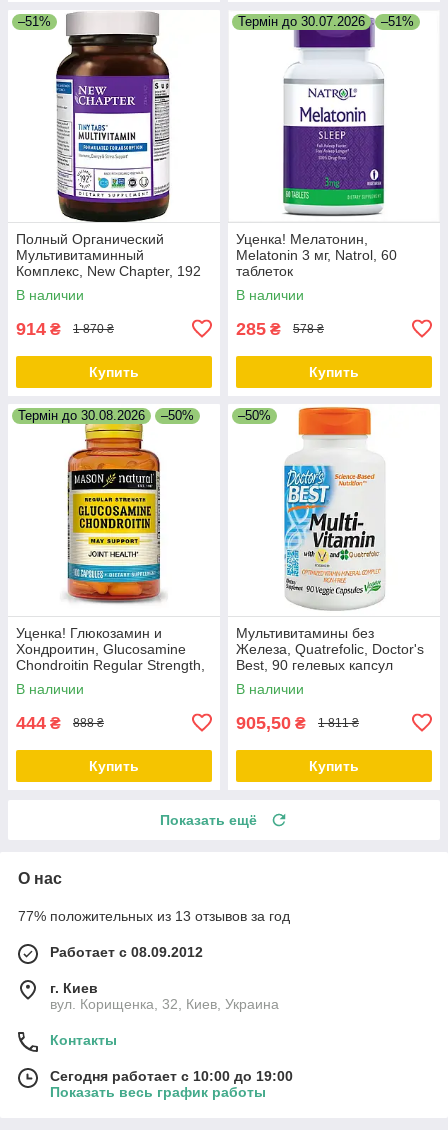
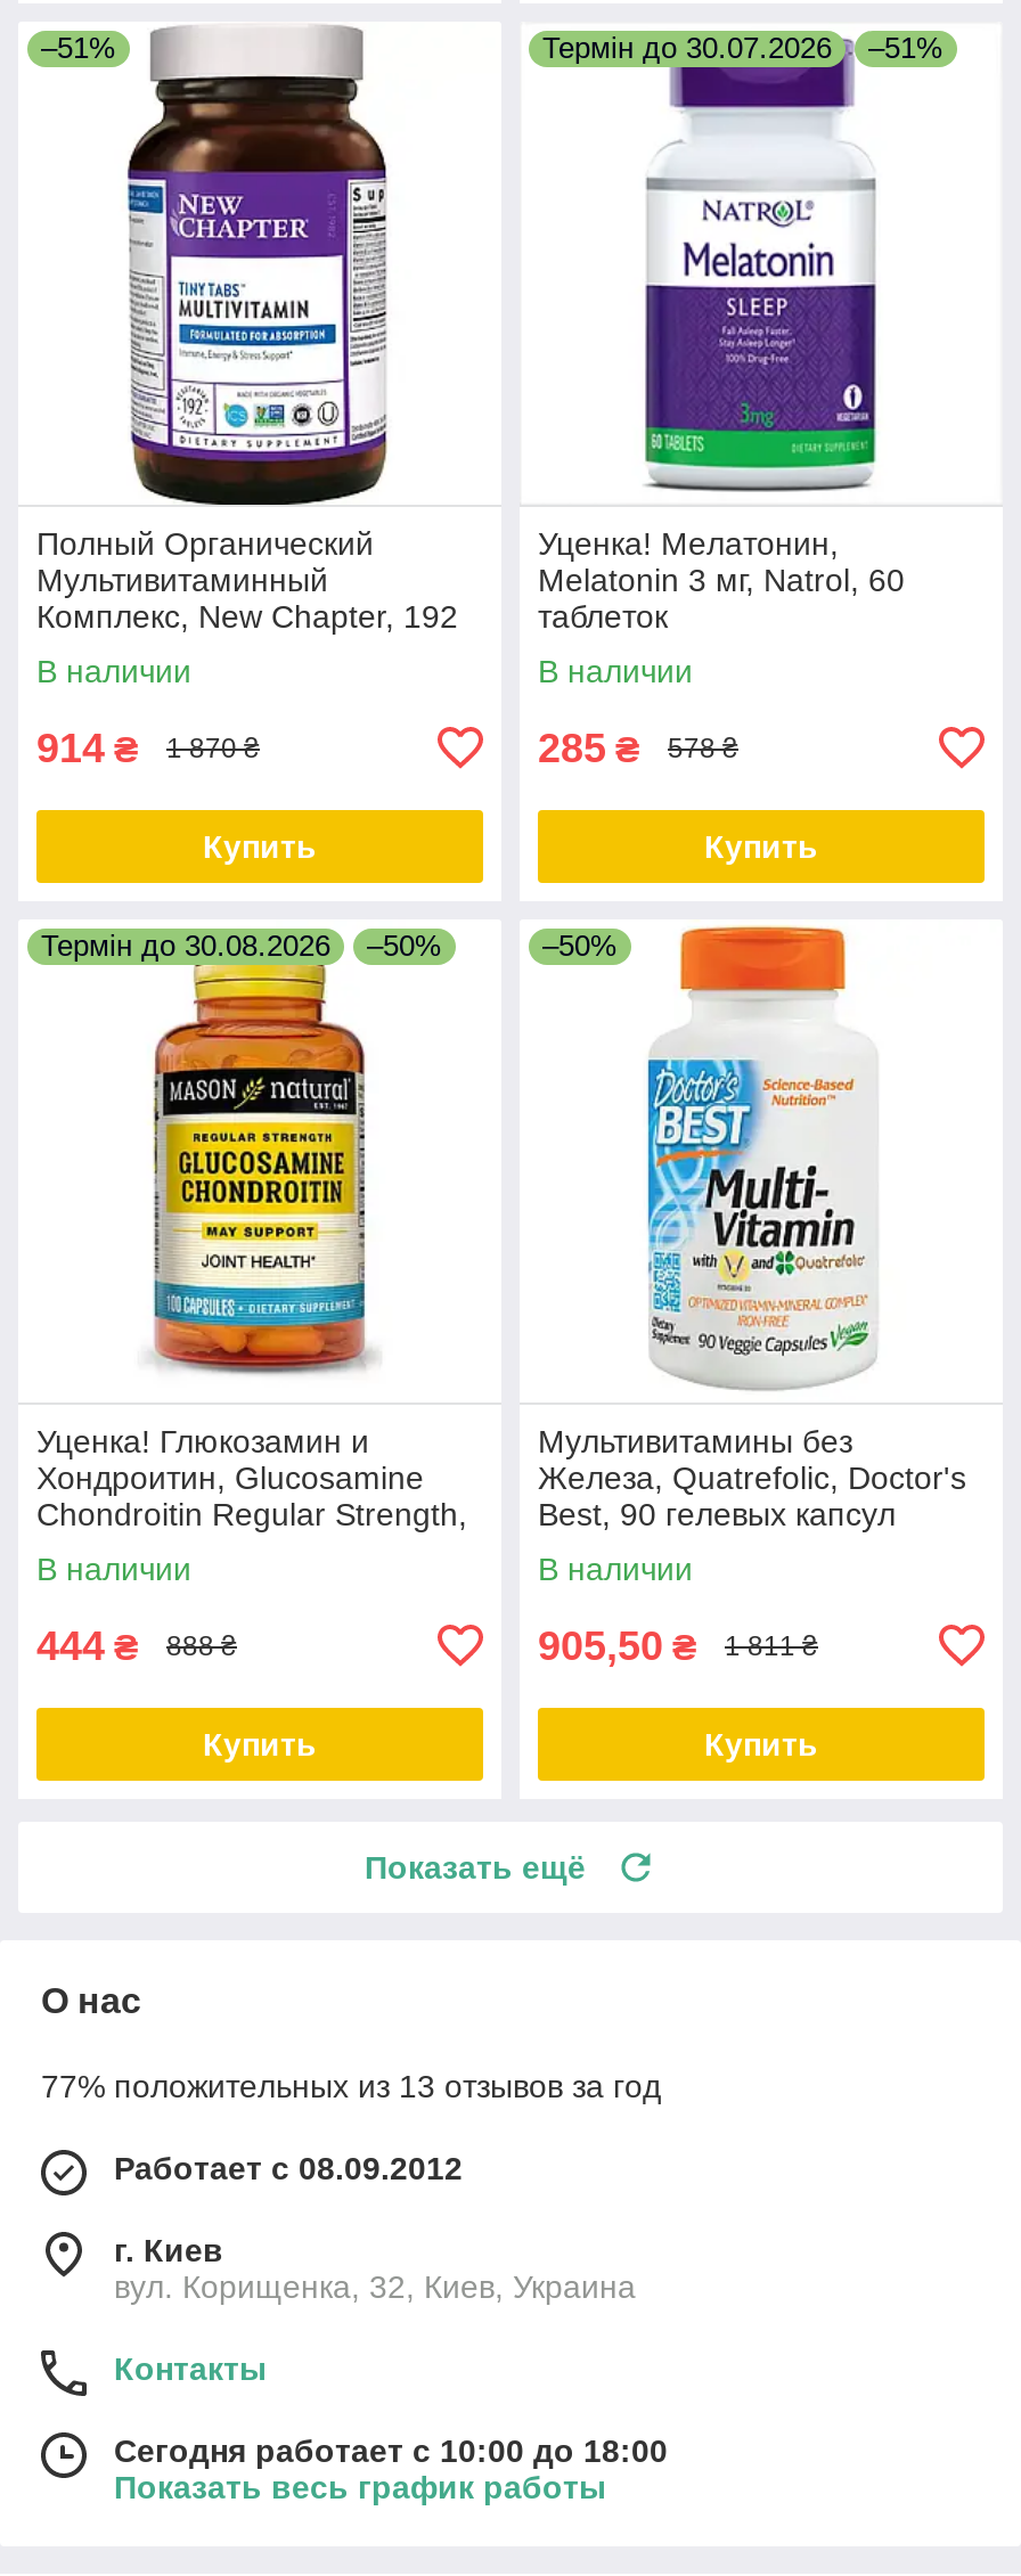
[50,1068,293,1084] Сегодня работает с 10:00 до 19:00 -> [114,2432,668,2469] Сегодня работает с 10:00 до 18:00

